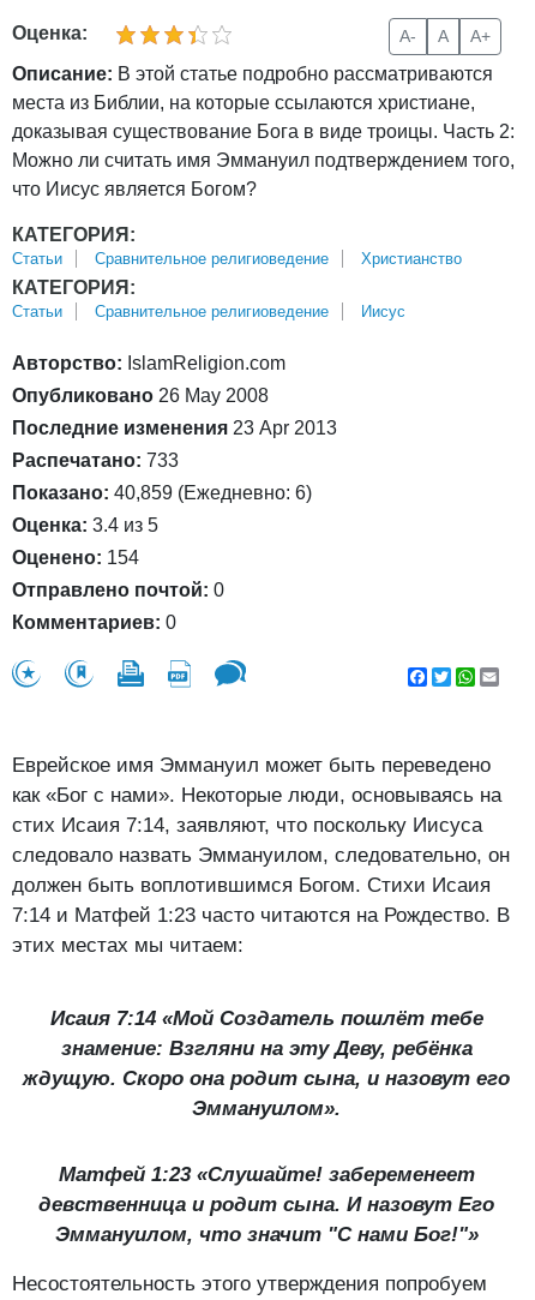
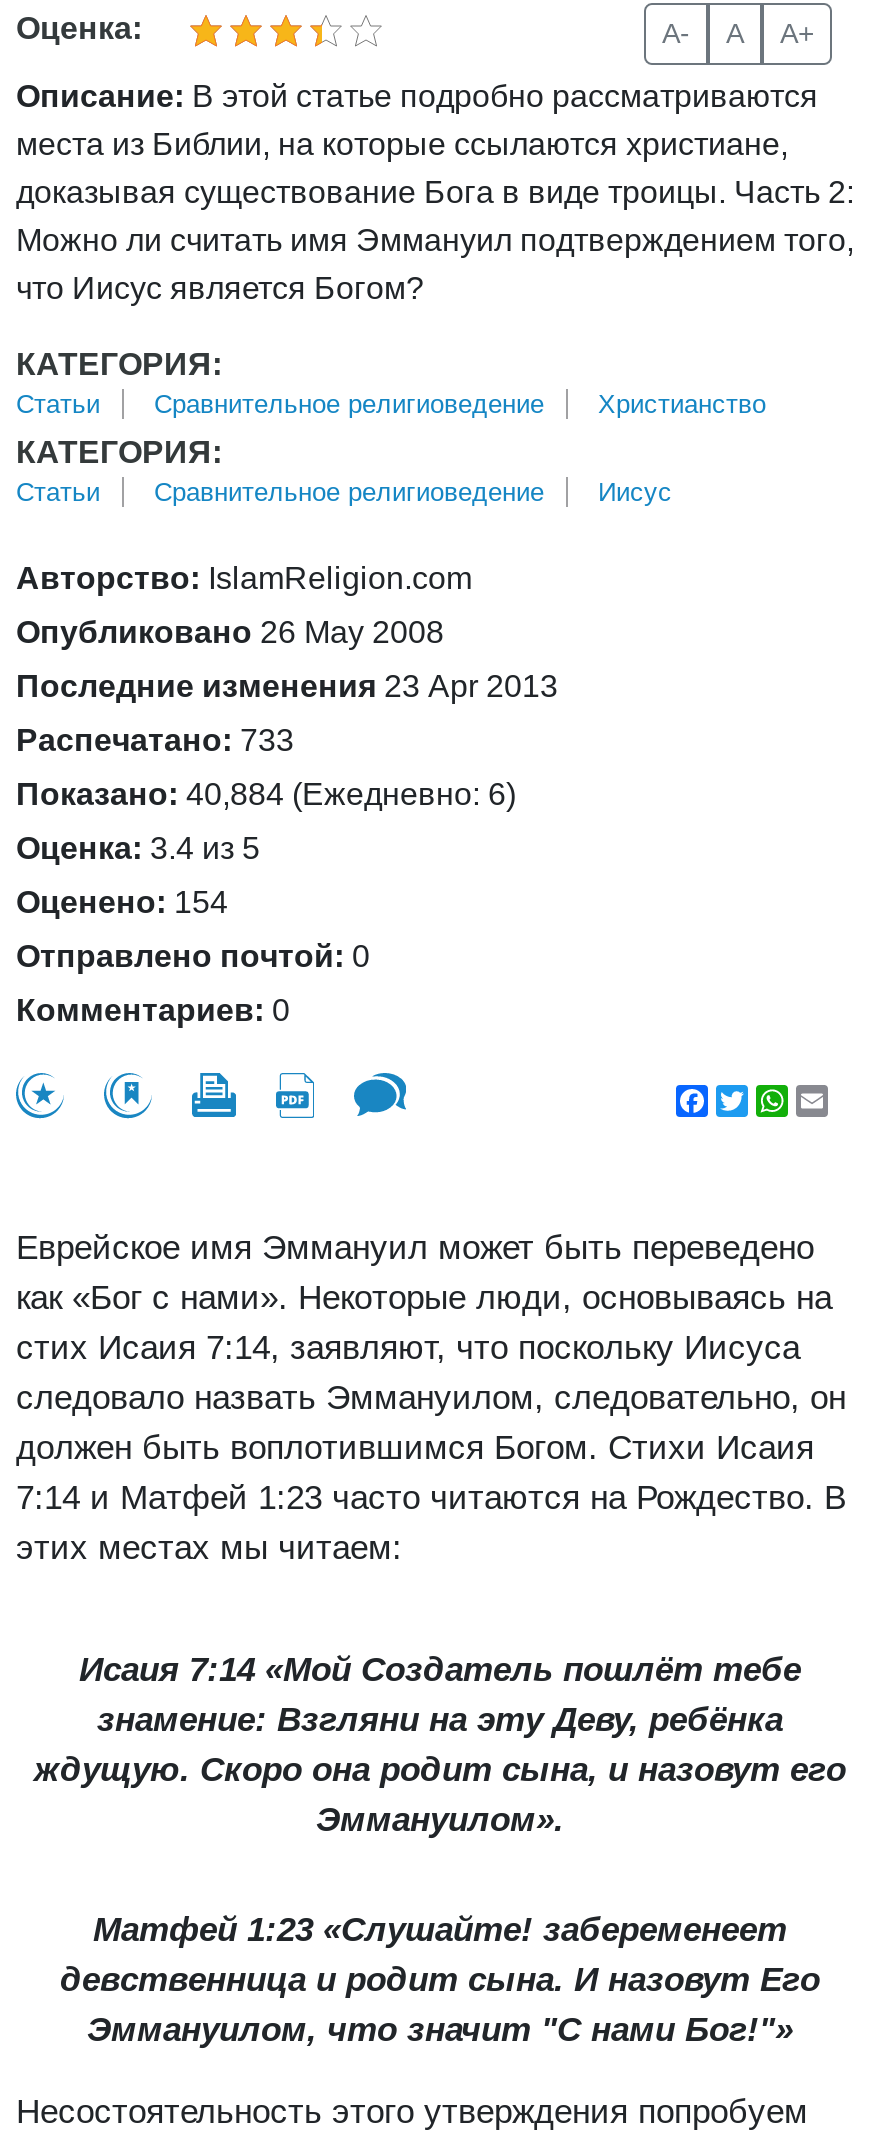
[12,483,312,503] Показано: 40,859 (Ежедневно: 6) -> [16,777,516,811] Показано: 40,884 (Ежедневно: 6)

